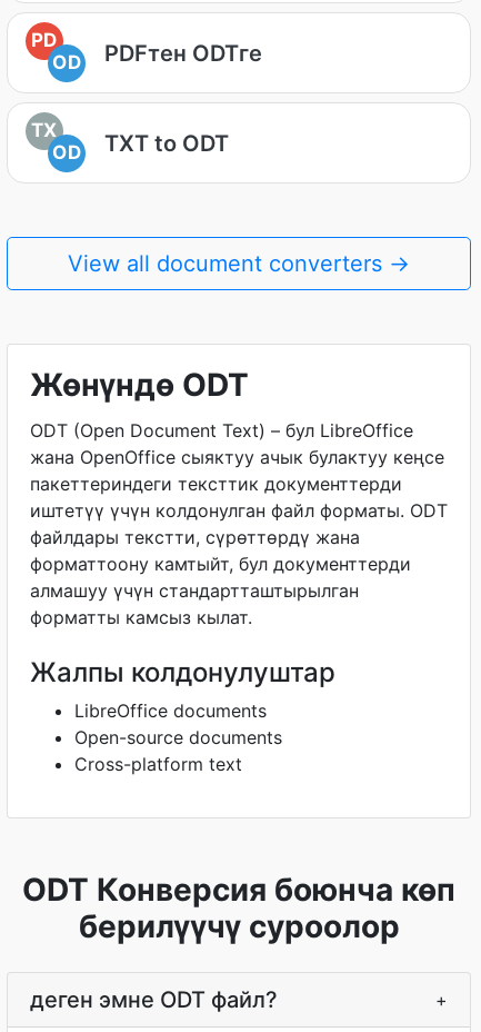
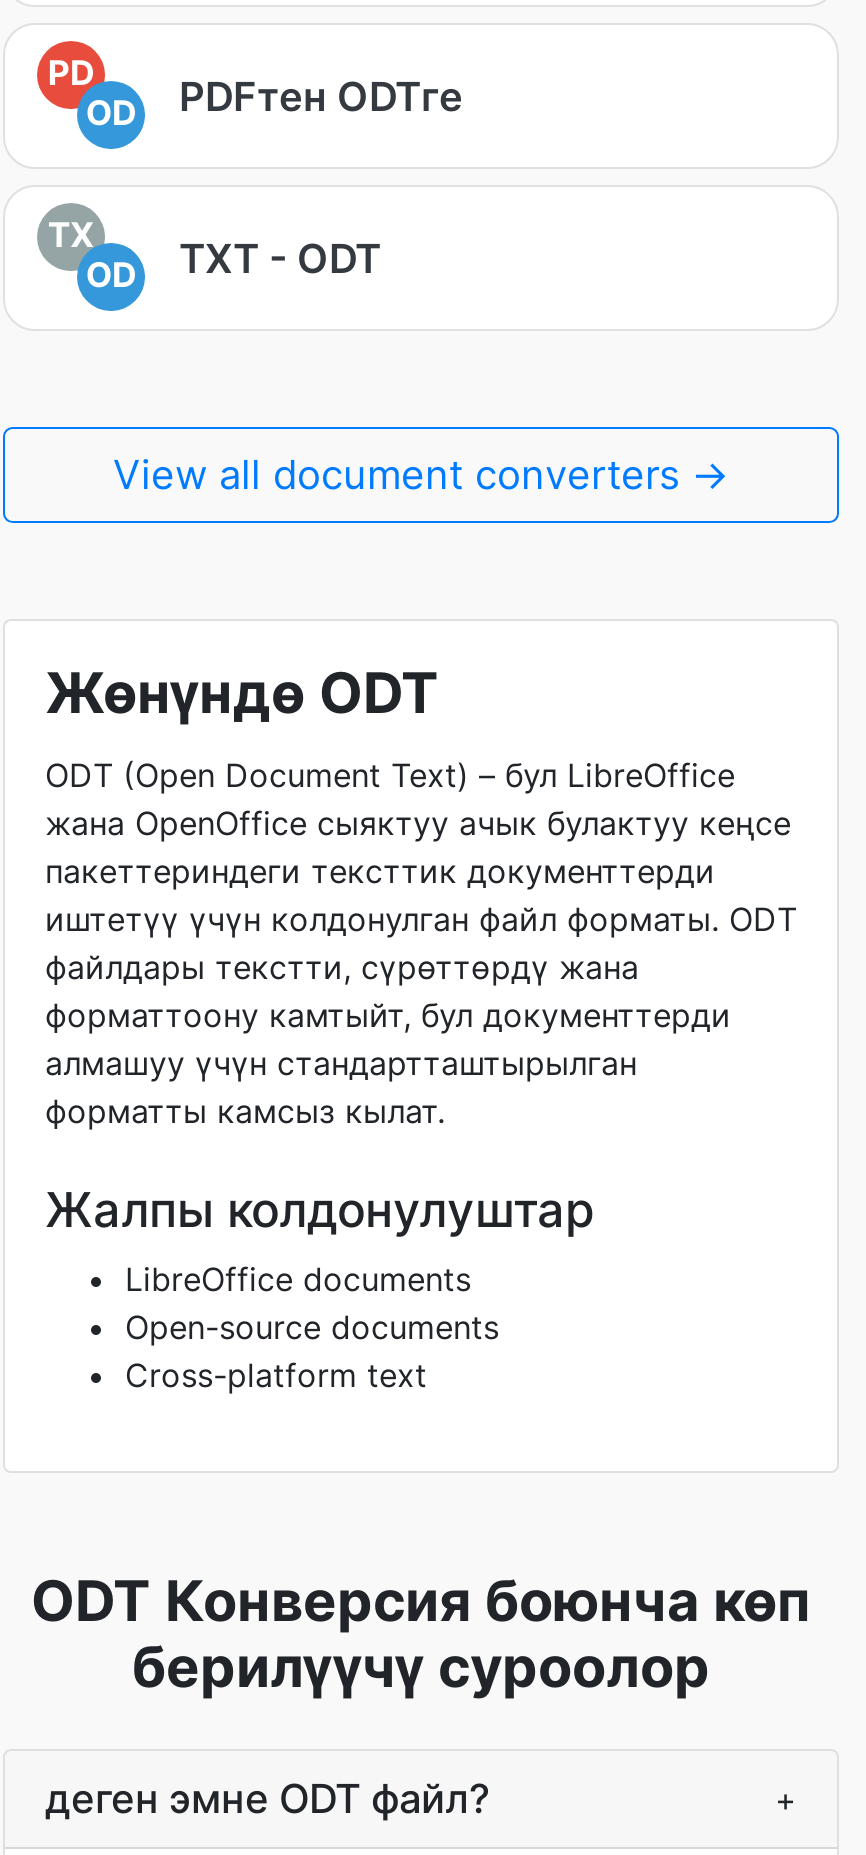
[104,130,229,156] TXT to ODT -> [179,234,381,282] TXT - ODT

